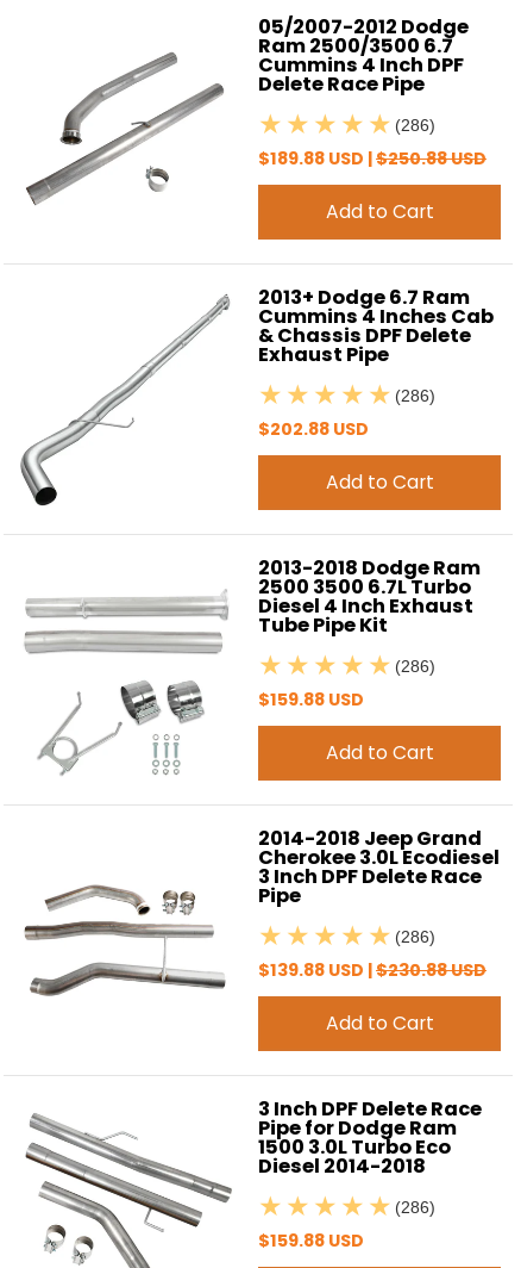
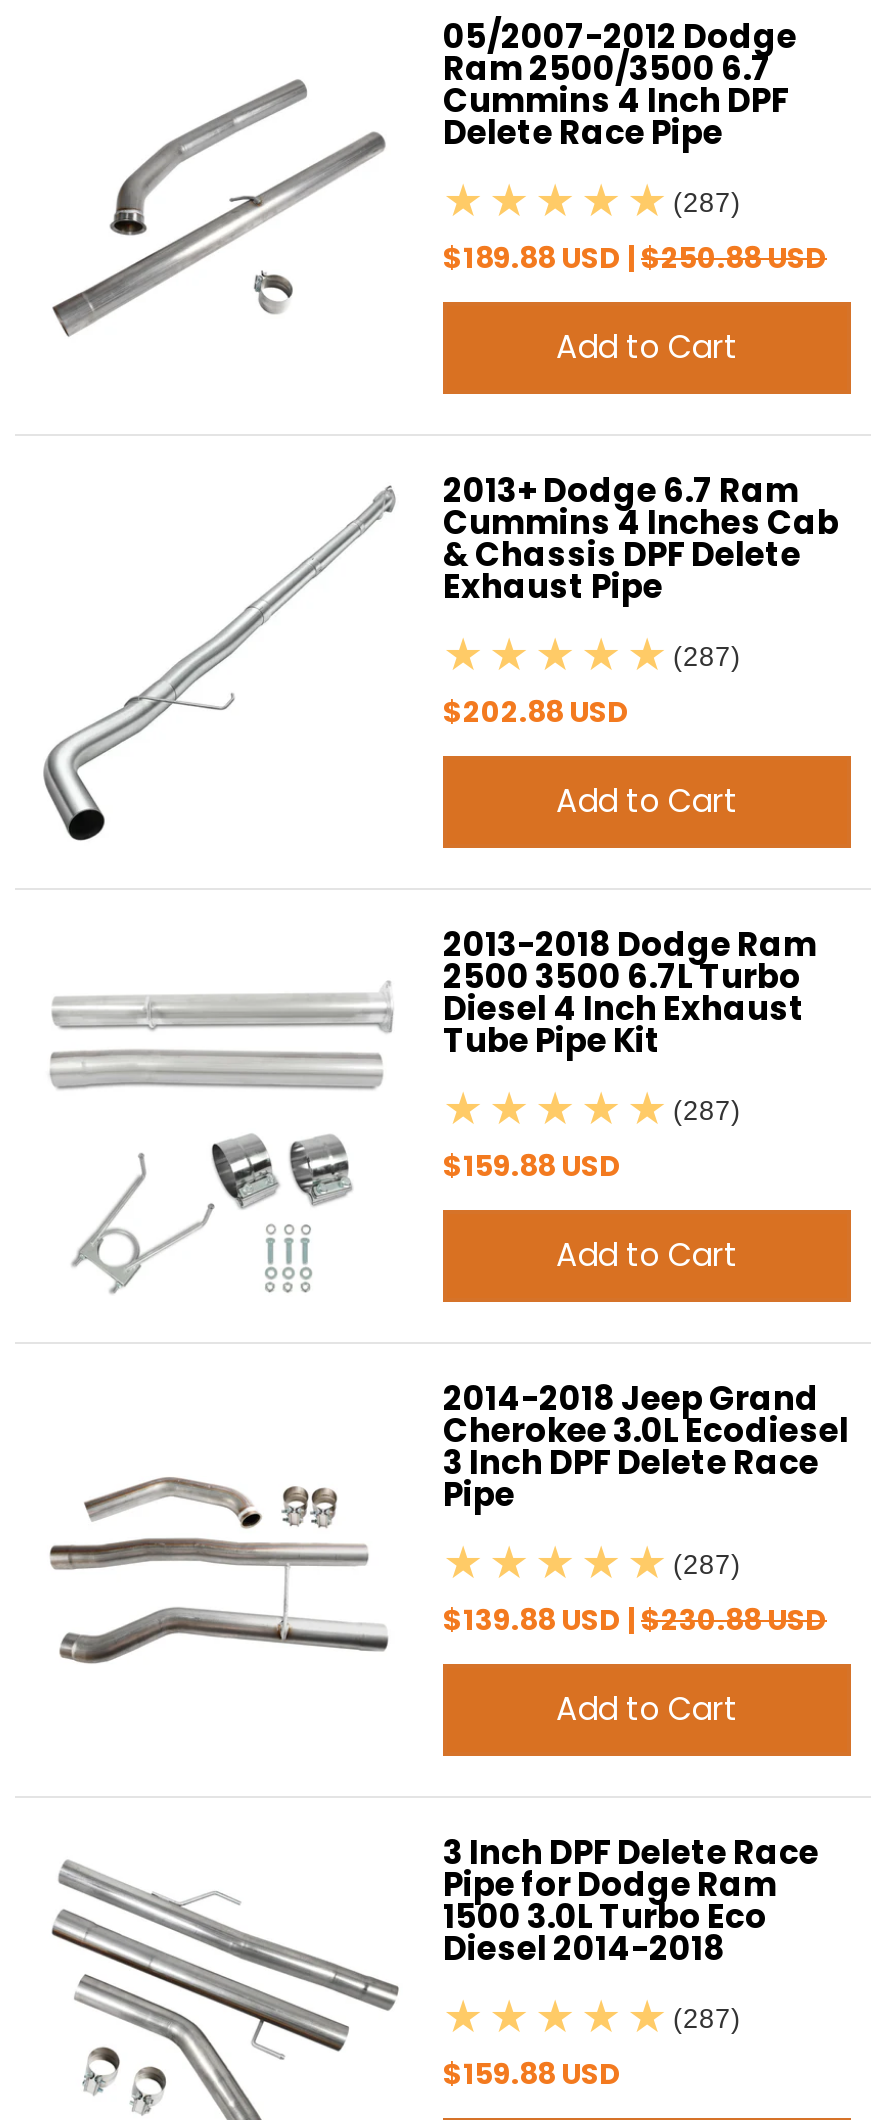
[395,116,435,134] (286) -> [673,187,741,217] (287)
[395,387,435,405] (286) -> [673,641,741,671] (287)
[395,657,435,675] (286) -> [673,1095,741,1125] (287)
[395,928,435,946] (286) -> [673,1549,741,1579] (287)
[395,1198,435,1216] (286) -> [673,2003,741,2033] (287)

